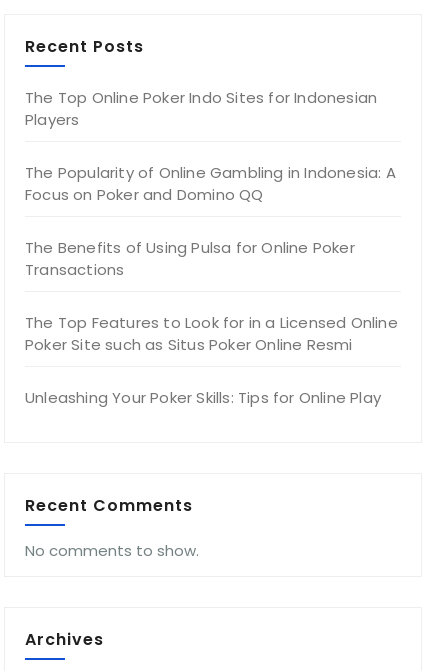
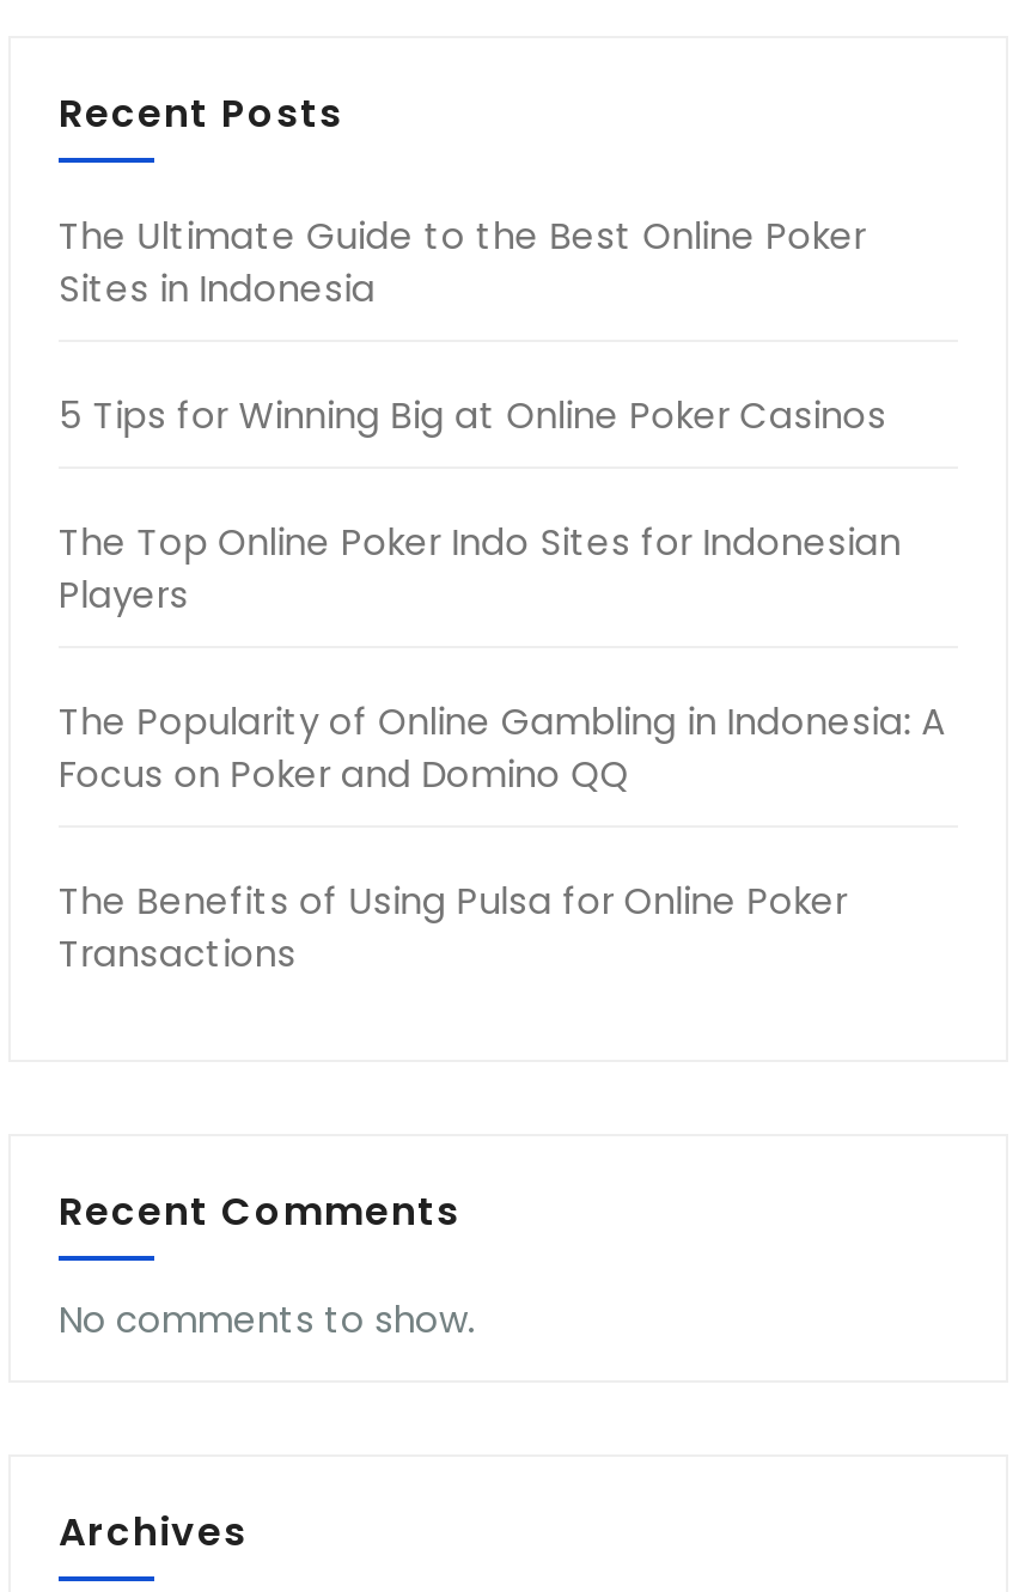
none -> [59,211,887,440] The Ultimate Guide to the Best Online Poker | Sites in Indonesia | 5 Tips for Winning Big at Online Poker Casinos
moved [25,87,396,280] -> [59,517,946,978]: The Top Online Poker Indo Sites for Indonesian | Players | The Popularity of Online Gambling in Indonesia: A | Focus on Poker and Domino QQ | The Benefits of Using Pulsa for Online Poker | Transactions
[25,312,398,408] The Top Features to Look for in a Licensed Online | Poker Site such as Situs Poker Online Resmi | Unleashing Your Poker Skills: Tips for Online Play -> none

